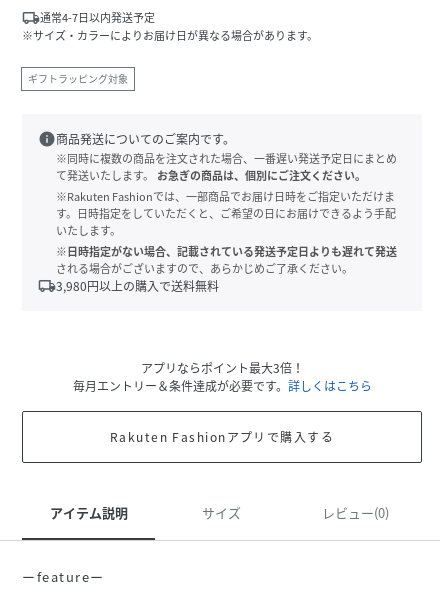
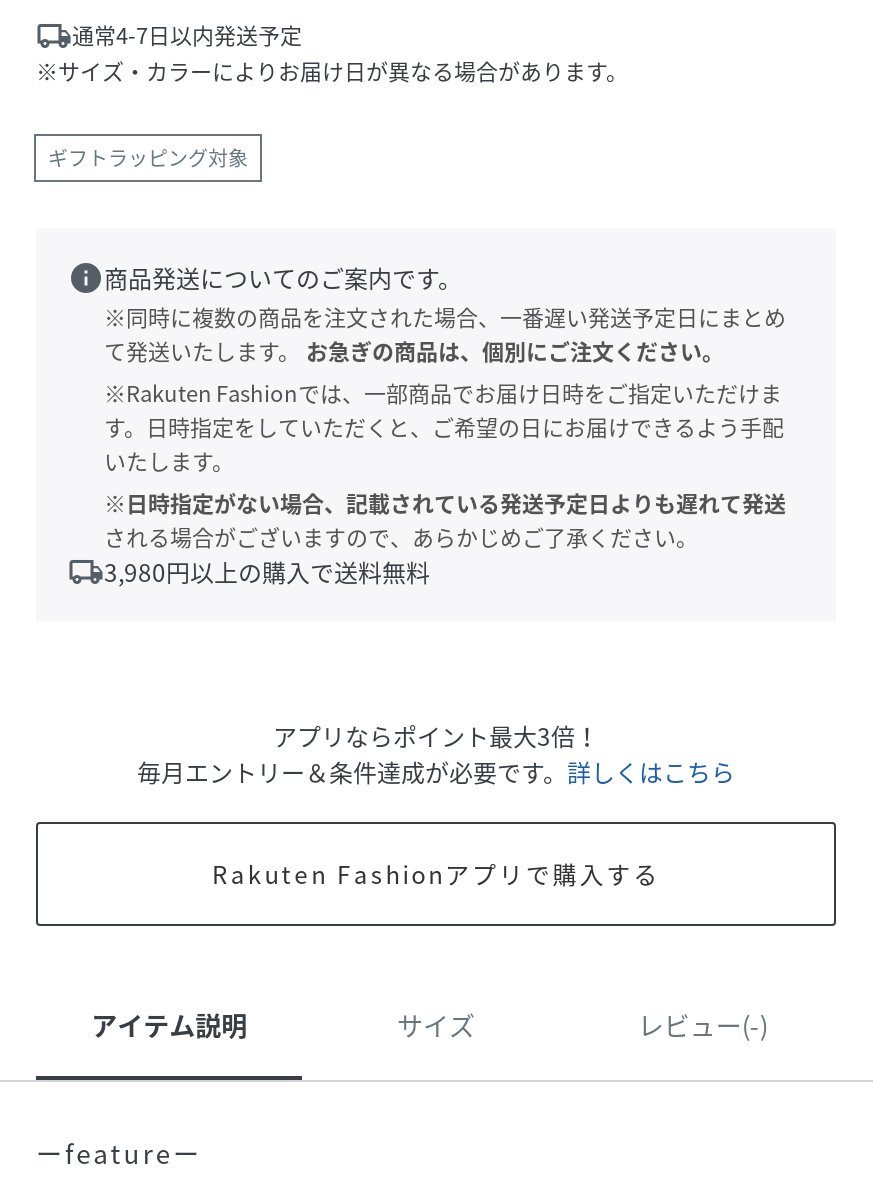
[322,503,389,522] レビュー(0) -> [638,1006,768,1044] レビュー(-)

